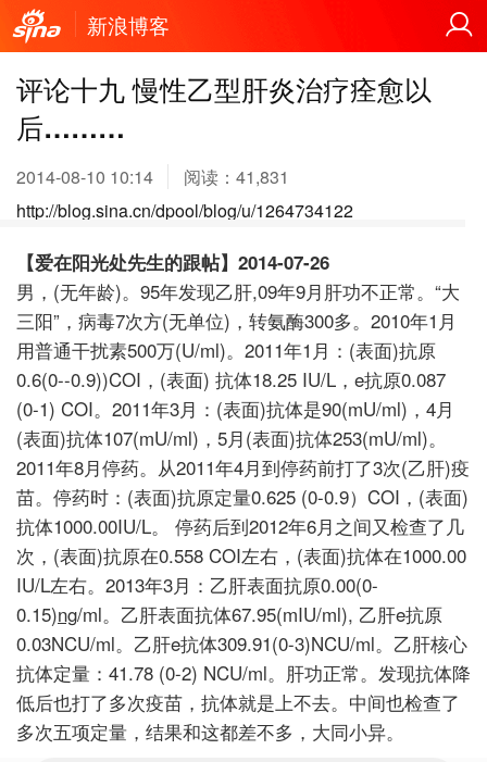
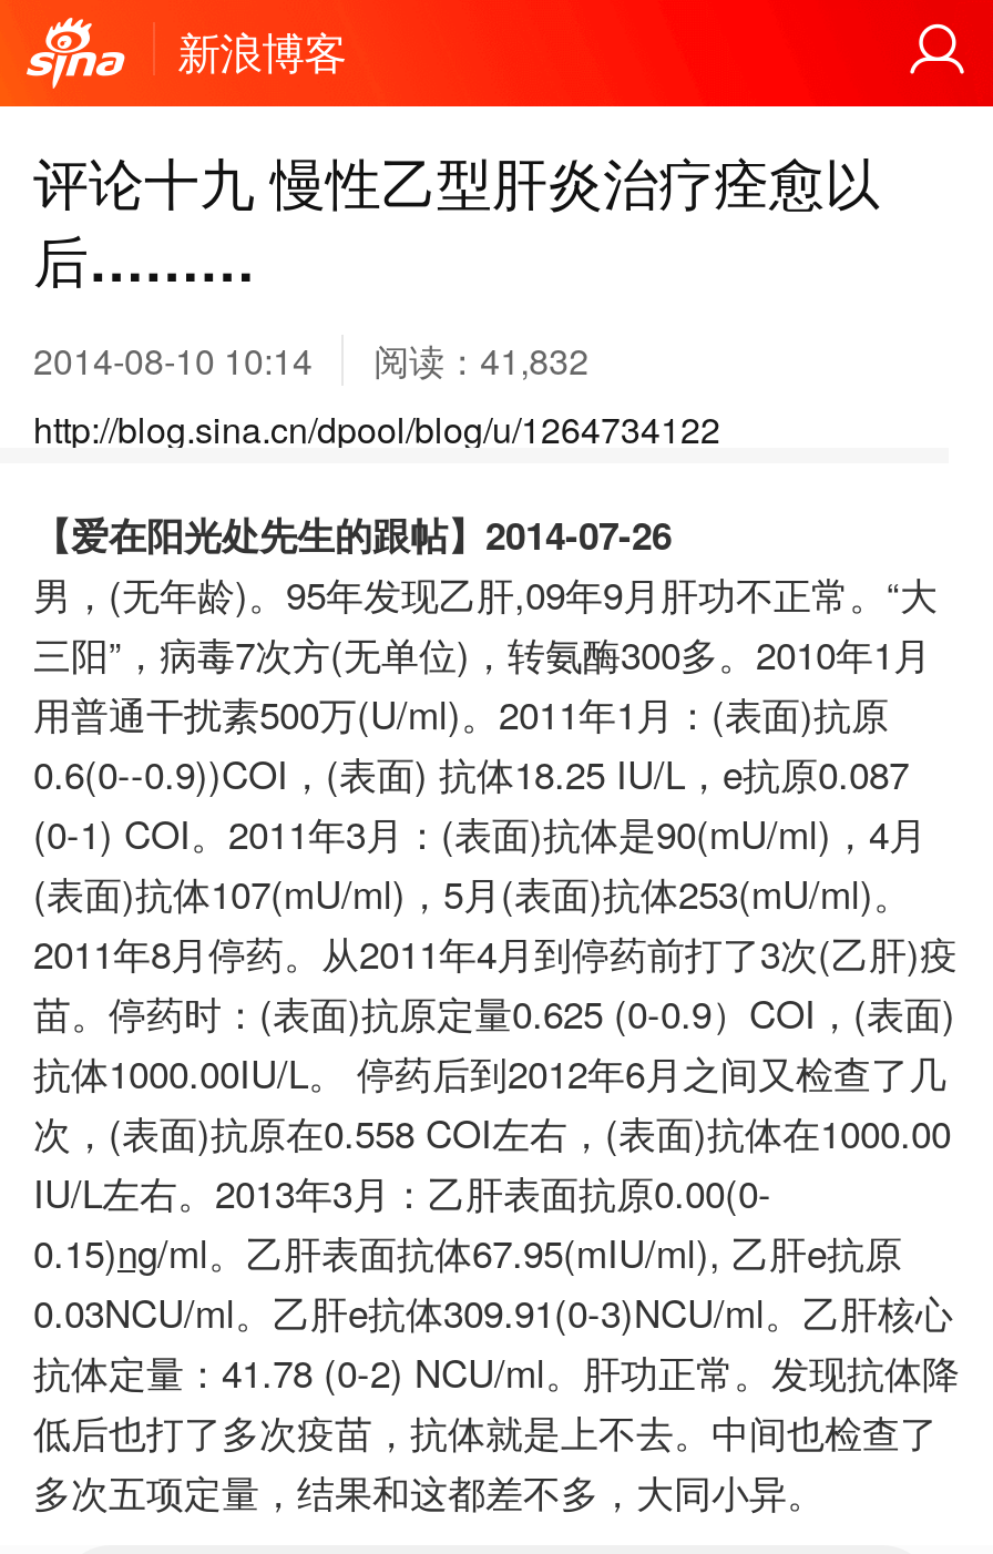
[16,164,289,189] 2014-08-10 10:14 阅读：41,831 -> [33,335,589,386] 2014-08-10 10:14 阅读：41,832

